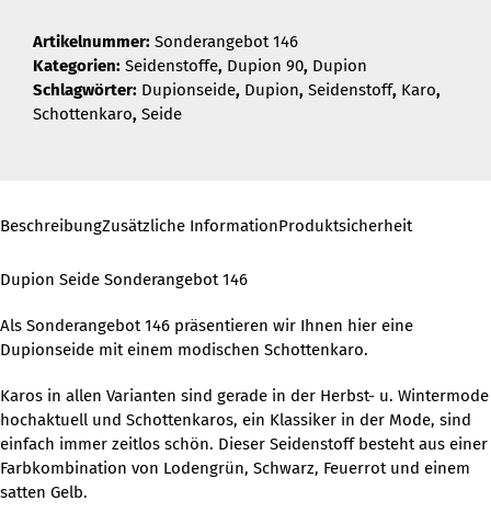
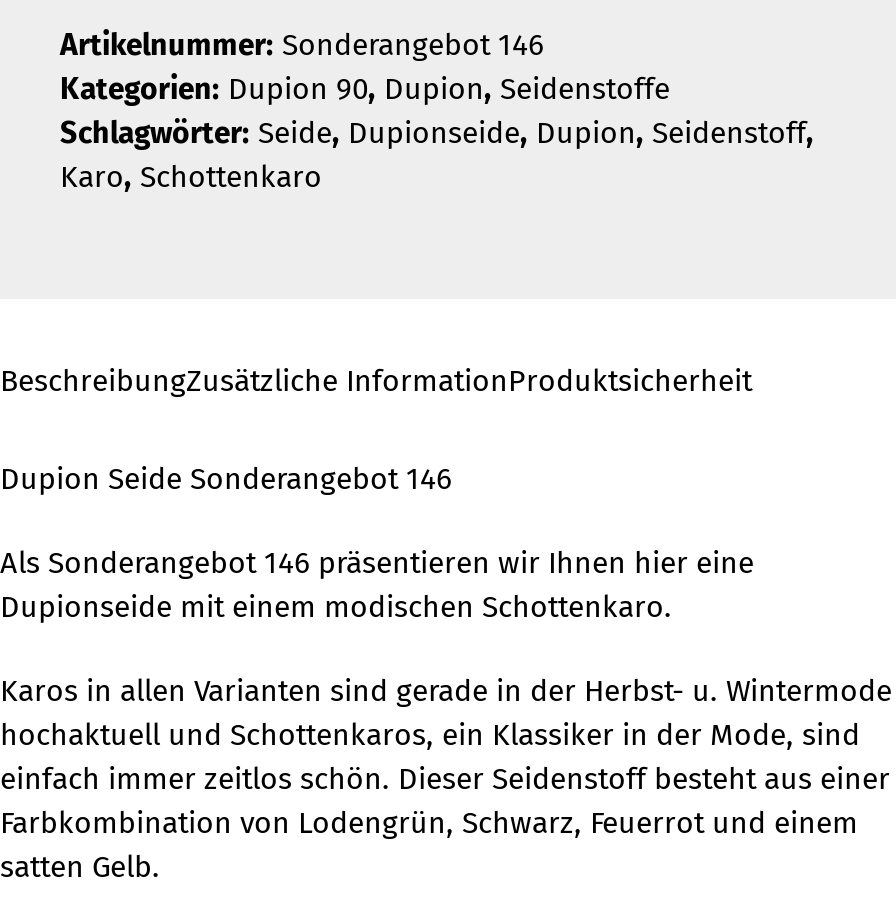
[33,56,441,124] Kategorien: Seidenstoffe, Dupion 90, Dupion | Schlagwörter: Dupionseide, Dupion, Seidenstoff, Karo, | Schottenkaro, Seide -> [60,72,814,196] Kategorien: Dupion 90, Dupion, Seidenstoffe | Schlagwörter: Seide, Dupionseide, Dupion, Seidenstoff, | Karo, Schottenkaro

